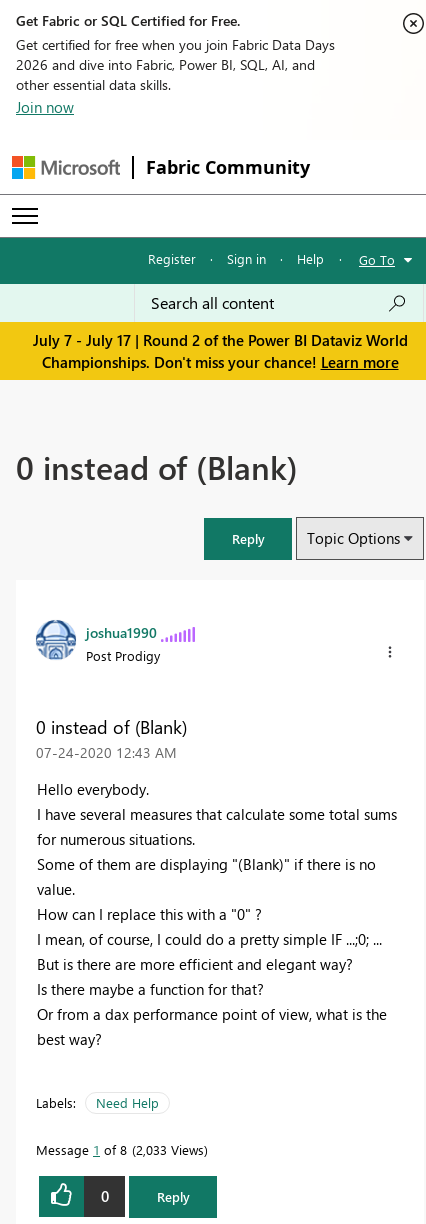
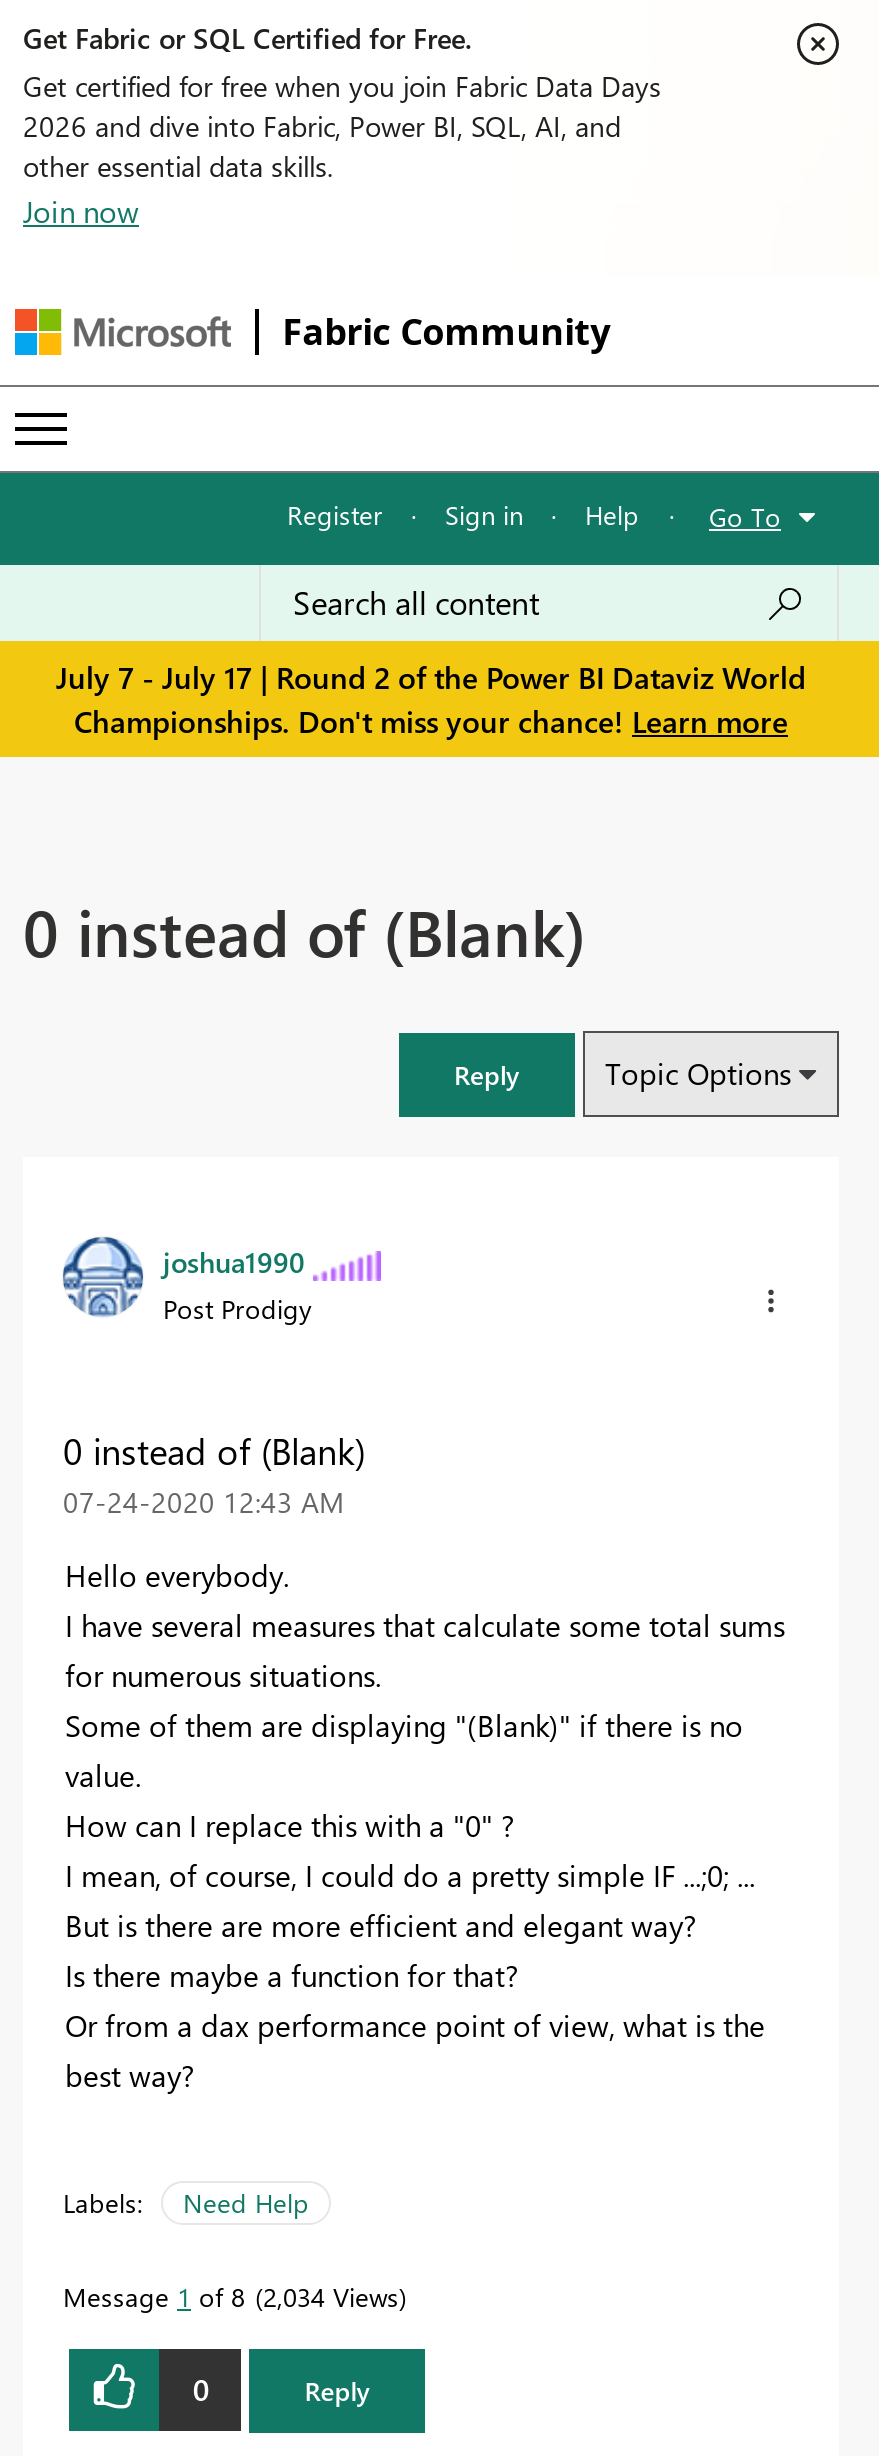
[36,1141,204,1158] Message 1 of 8 2,033 Views -> [63,2278,399,2312] Message 1 of 8 2,034 Views

